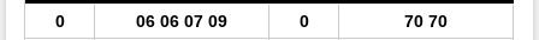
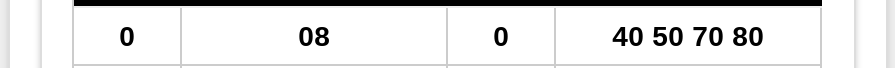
[137,12,228,30] 06 06 07 09 -> [298,20,330,52] 08
[405,12,448,30] 70 70 -> [612,20,764,52] 40 50 70 80

